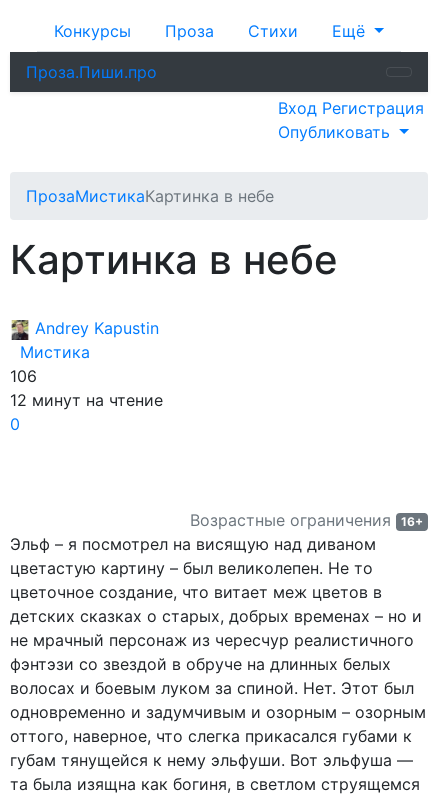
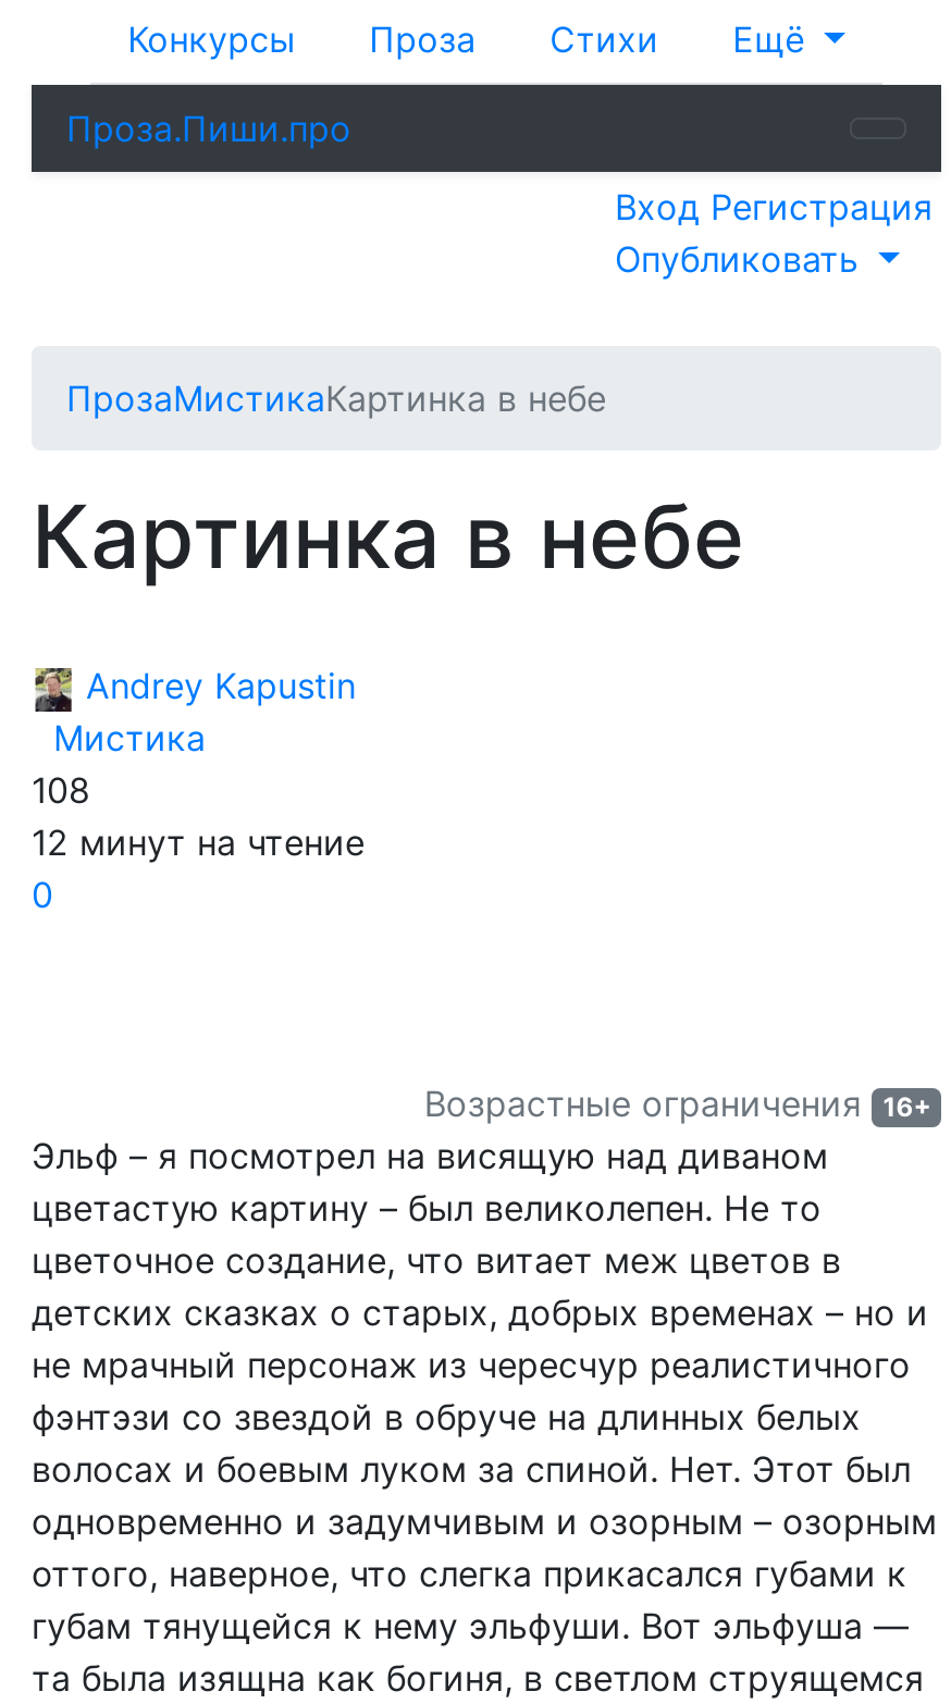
[10,366,37,386] 106 -> [32,768,90,812] 108

